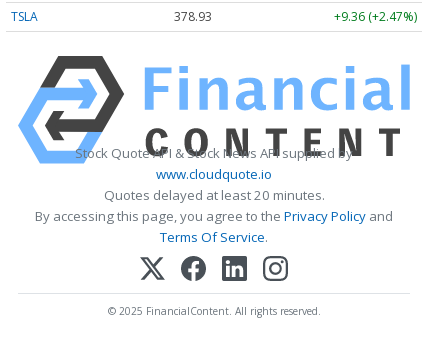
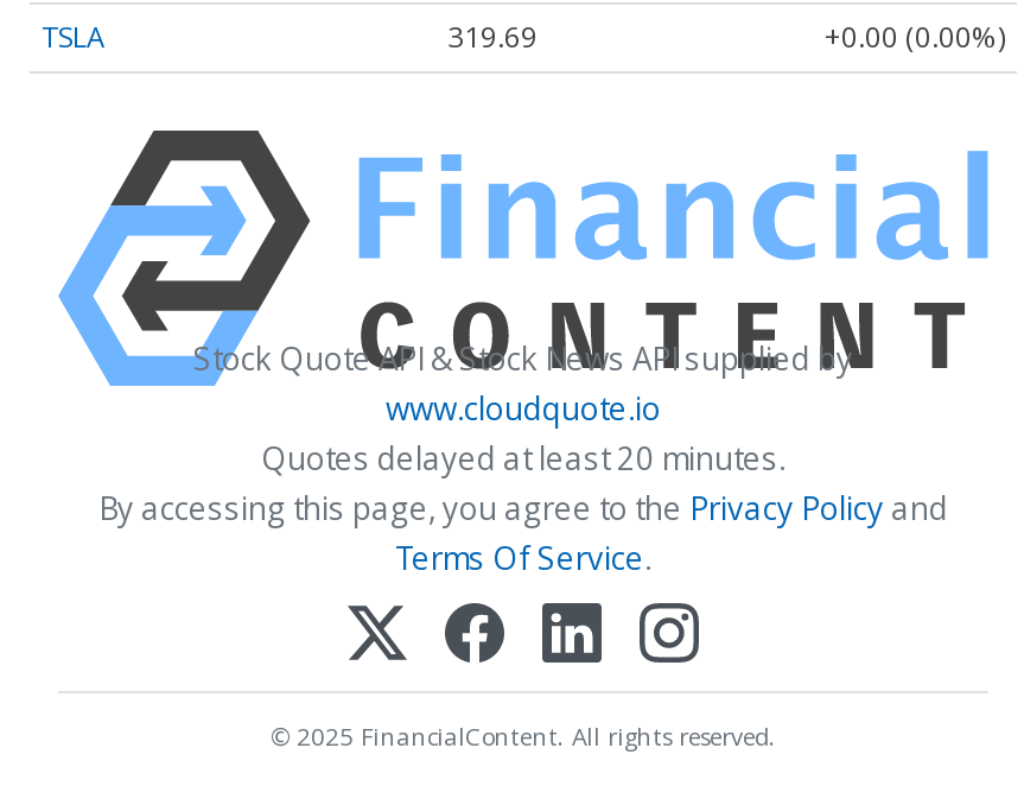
[174,8,212,25] 378.93 -> [447,16,538,56] 319.69
[334,8,417,25] +9.36 (+2.47%) -> [825,16,1005,56] +0.00 (0.00%)

